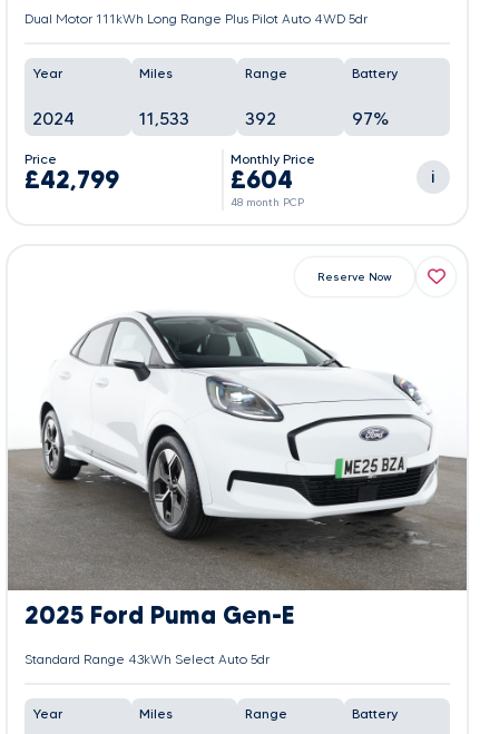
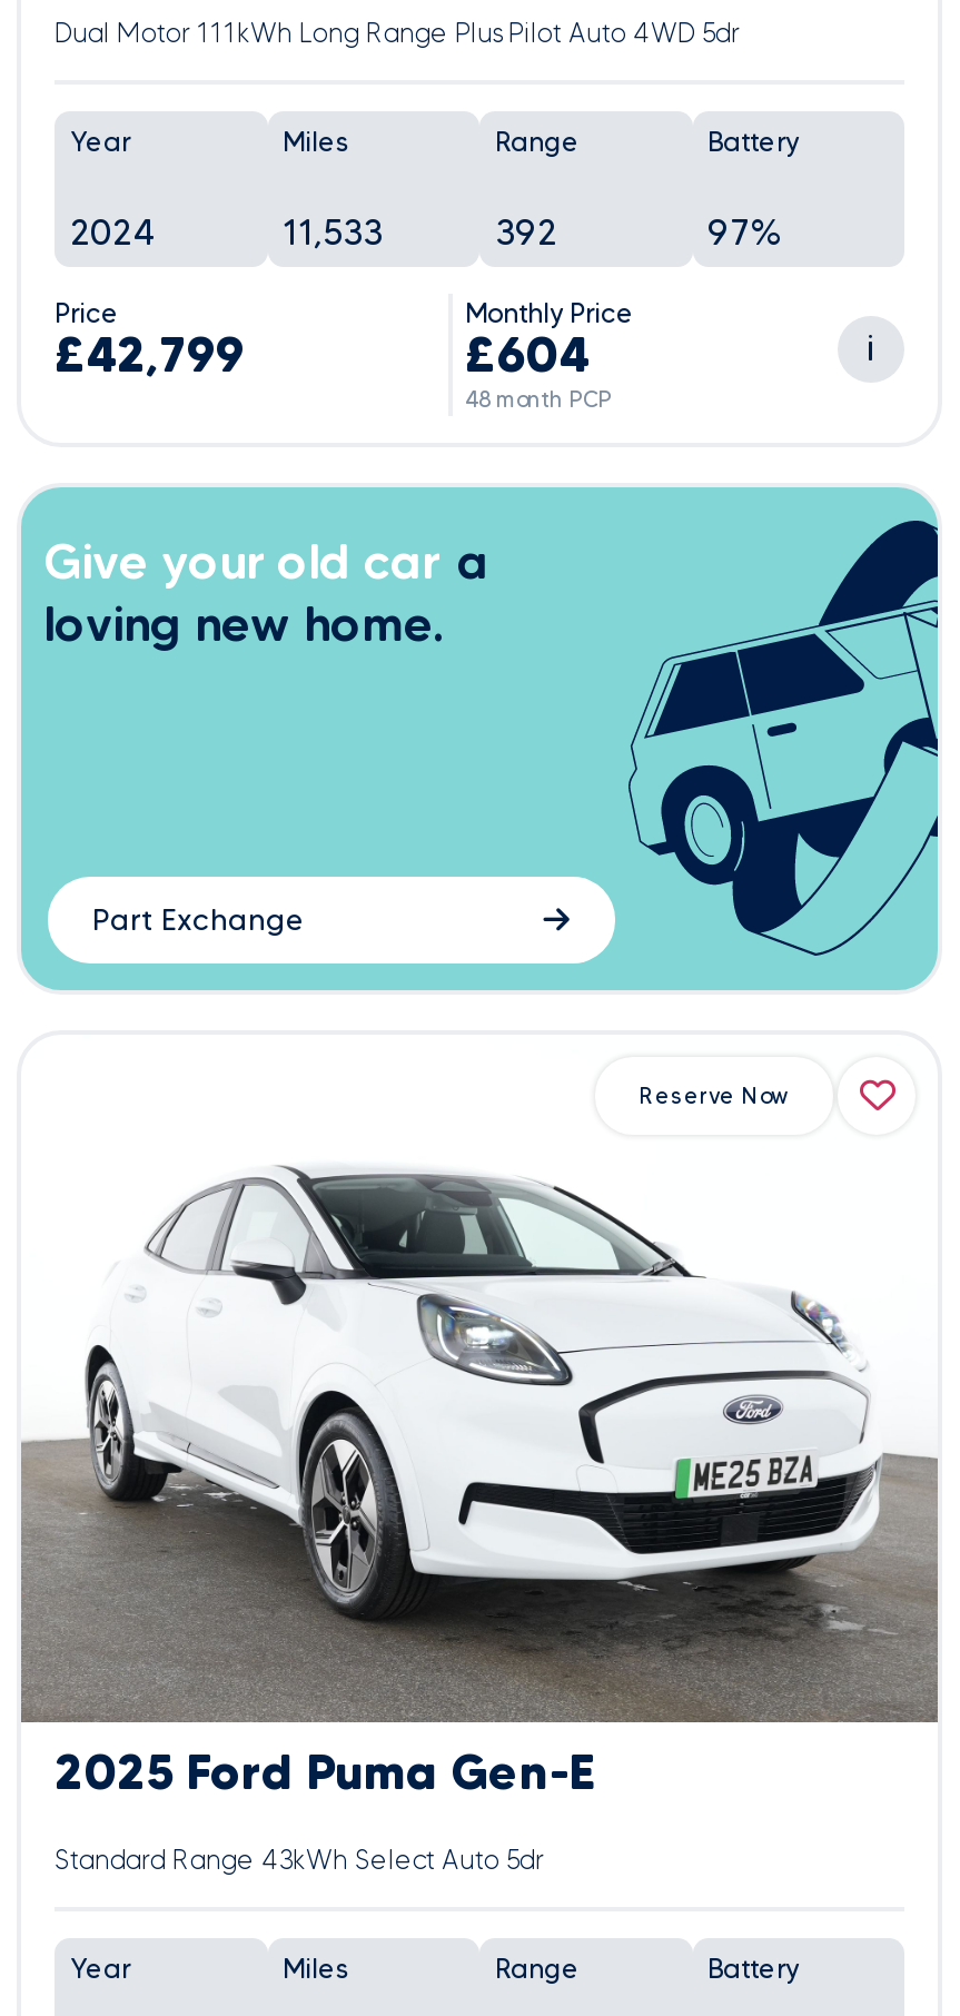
none -> [19,486,940,991] [image] | Give your old car a | loving new home.
none -> [92,901,306,936] Part Exchange

